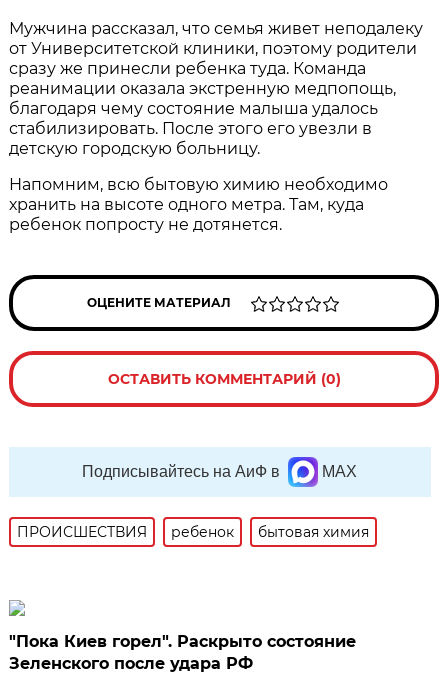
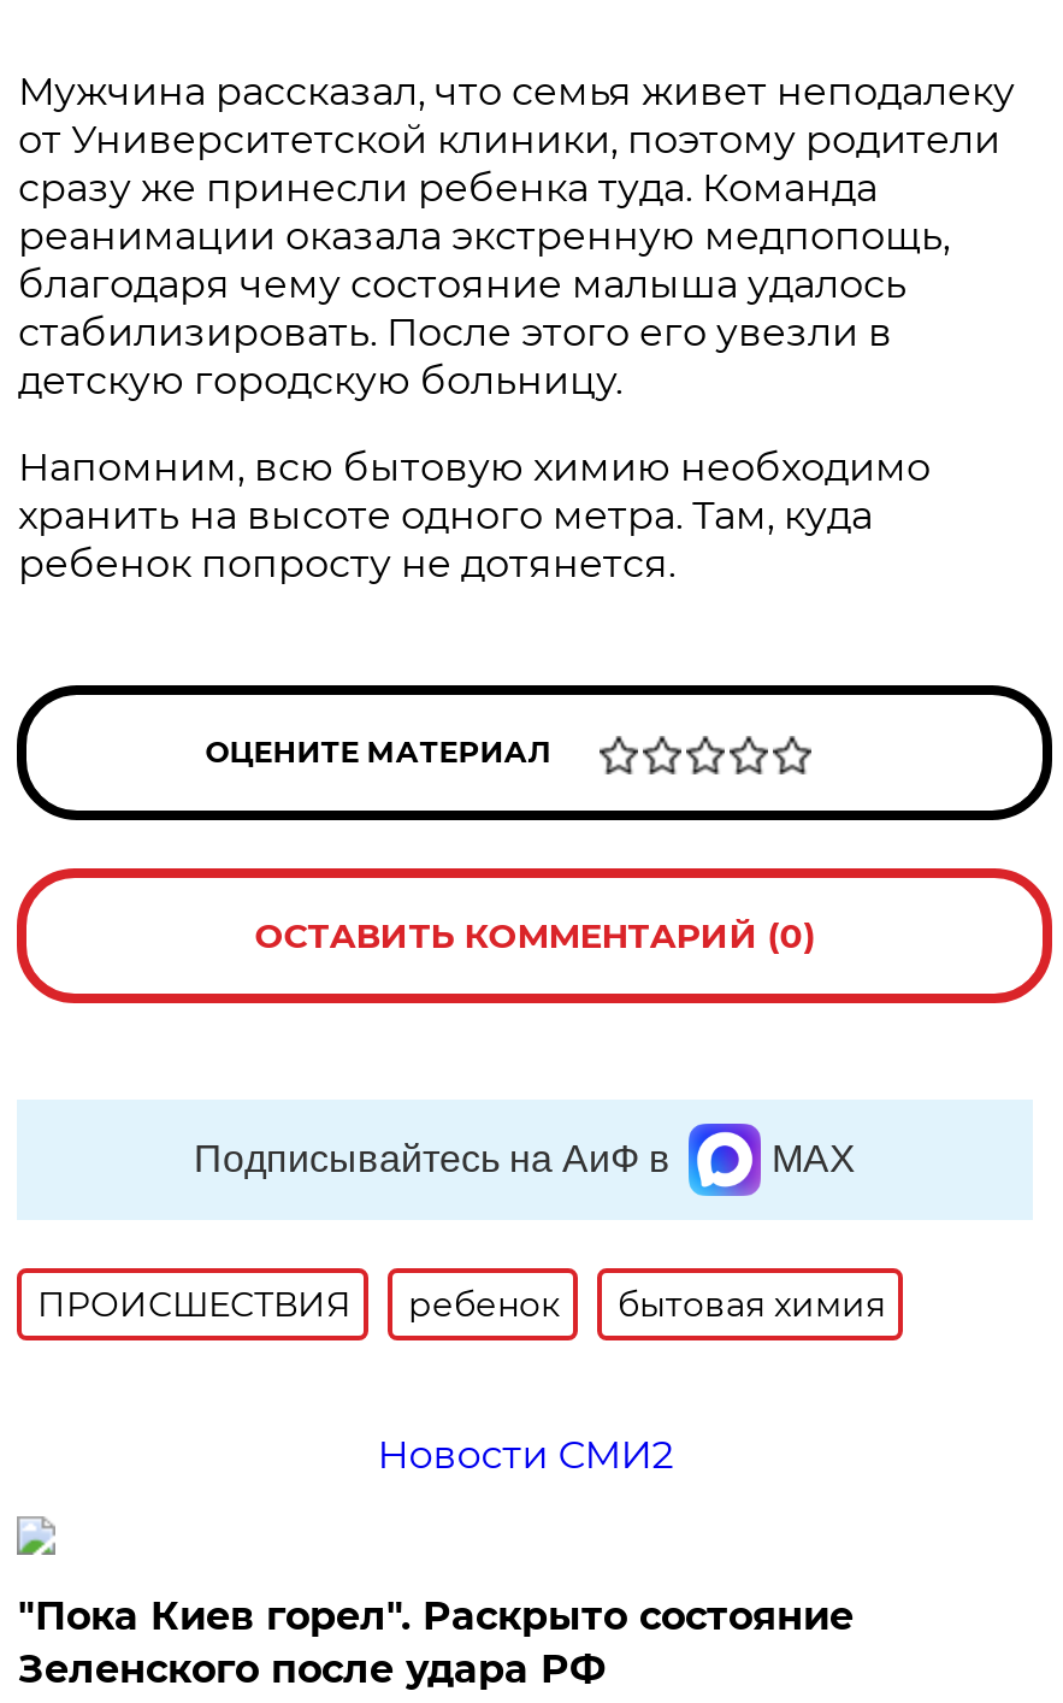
none -> [377,1432,673,1478] Новости СМИ2

